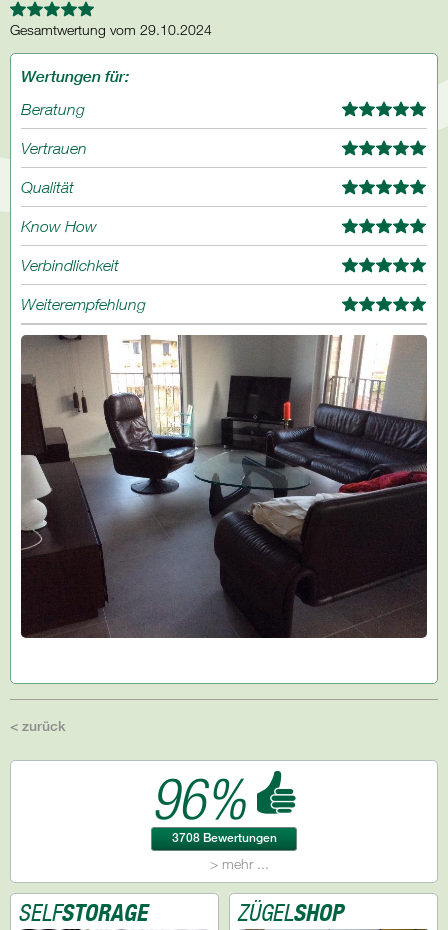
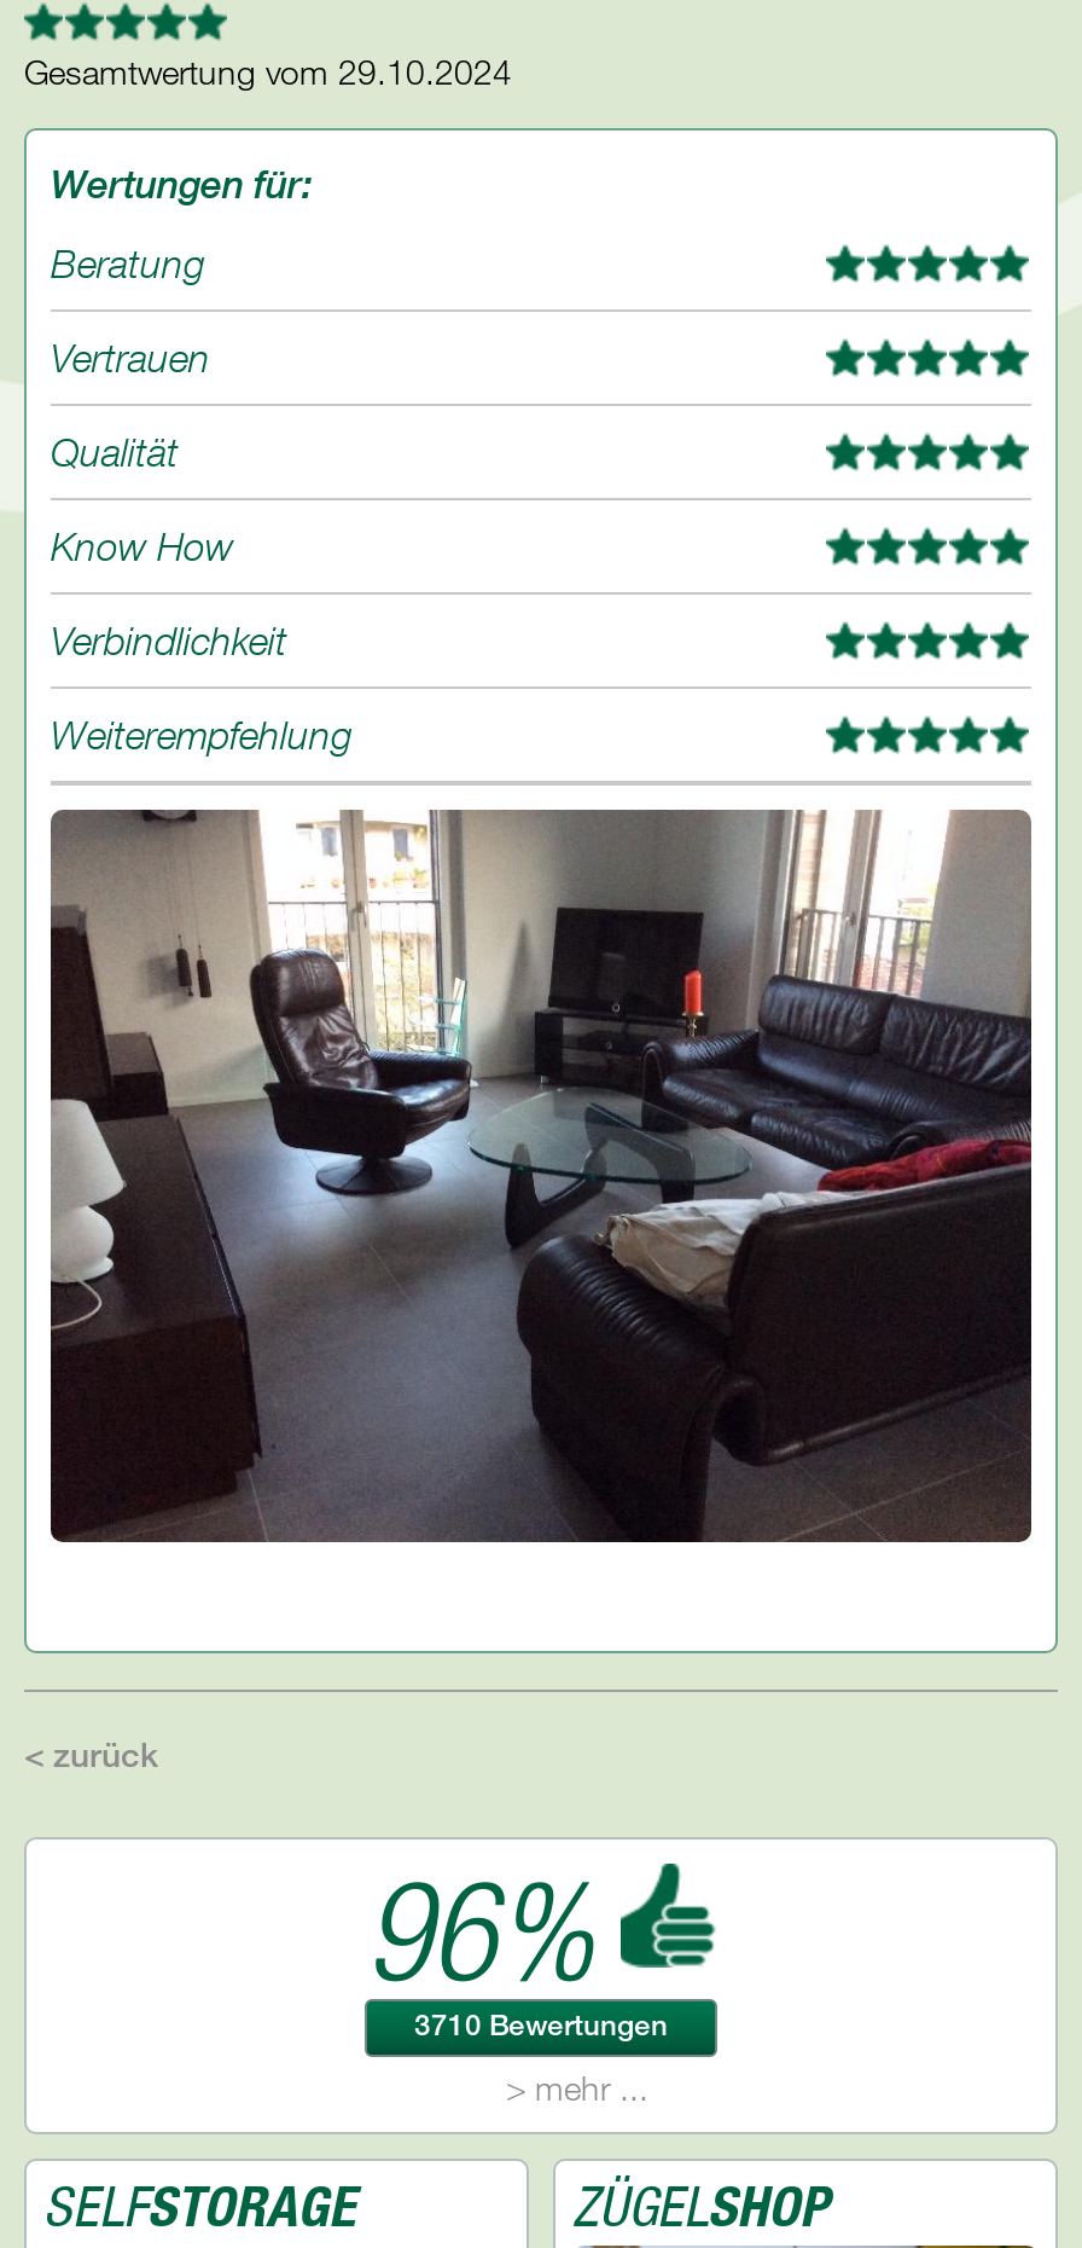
[171,830,276,845] 3708 Bewertungen -> [414,2006,668,2042] 3710 Bewertungen

